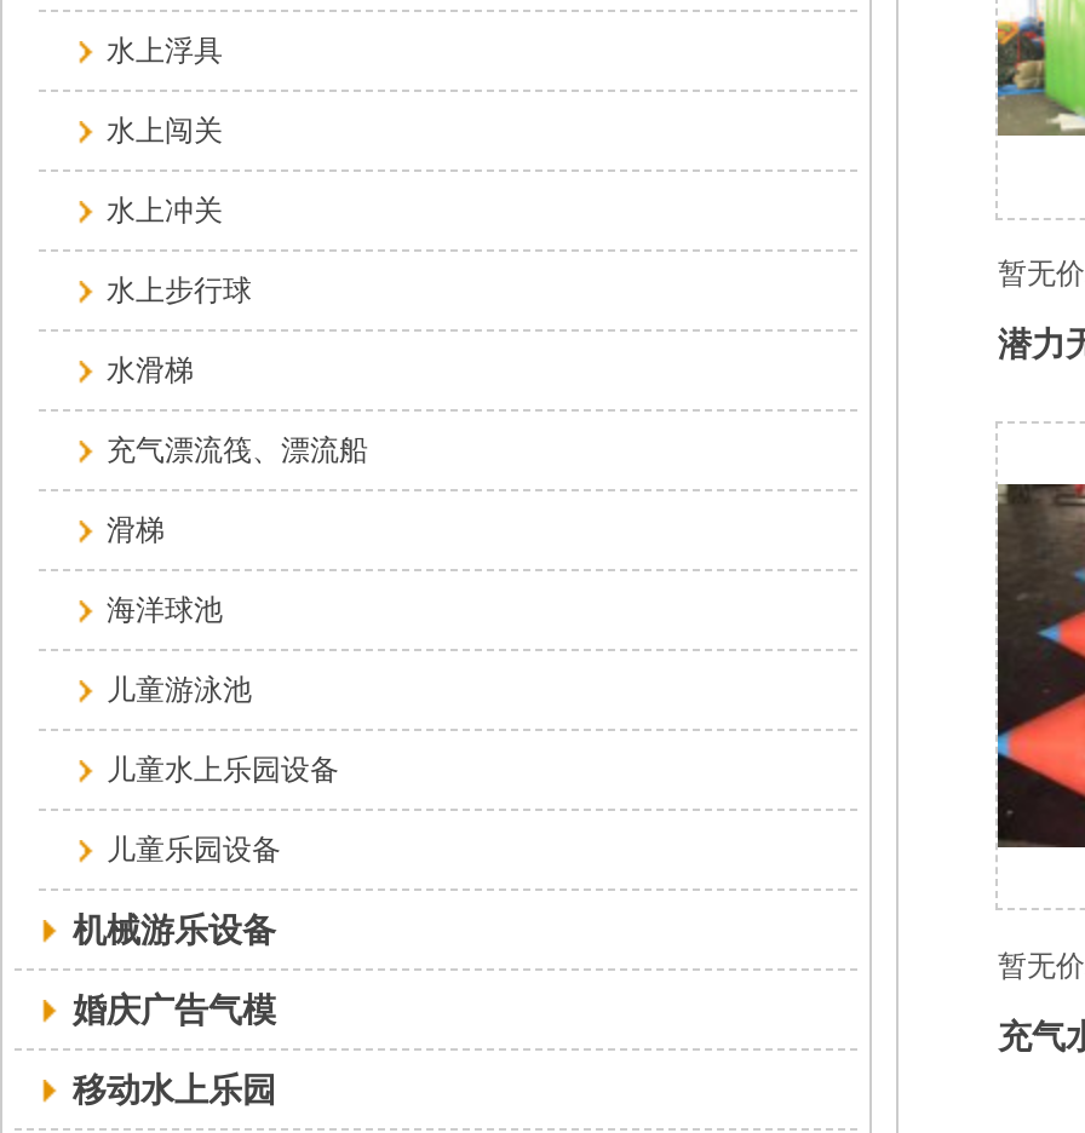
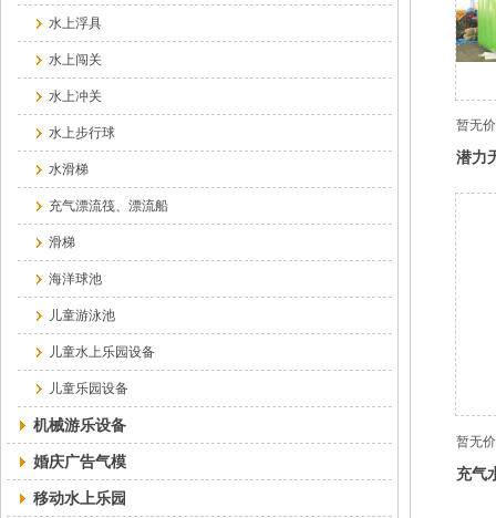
[995,482,1078,850] [image] -> none

